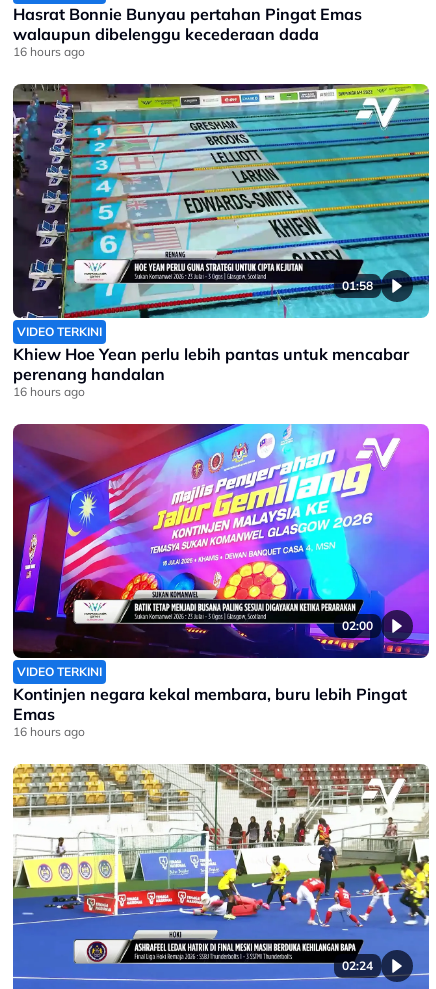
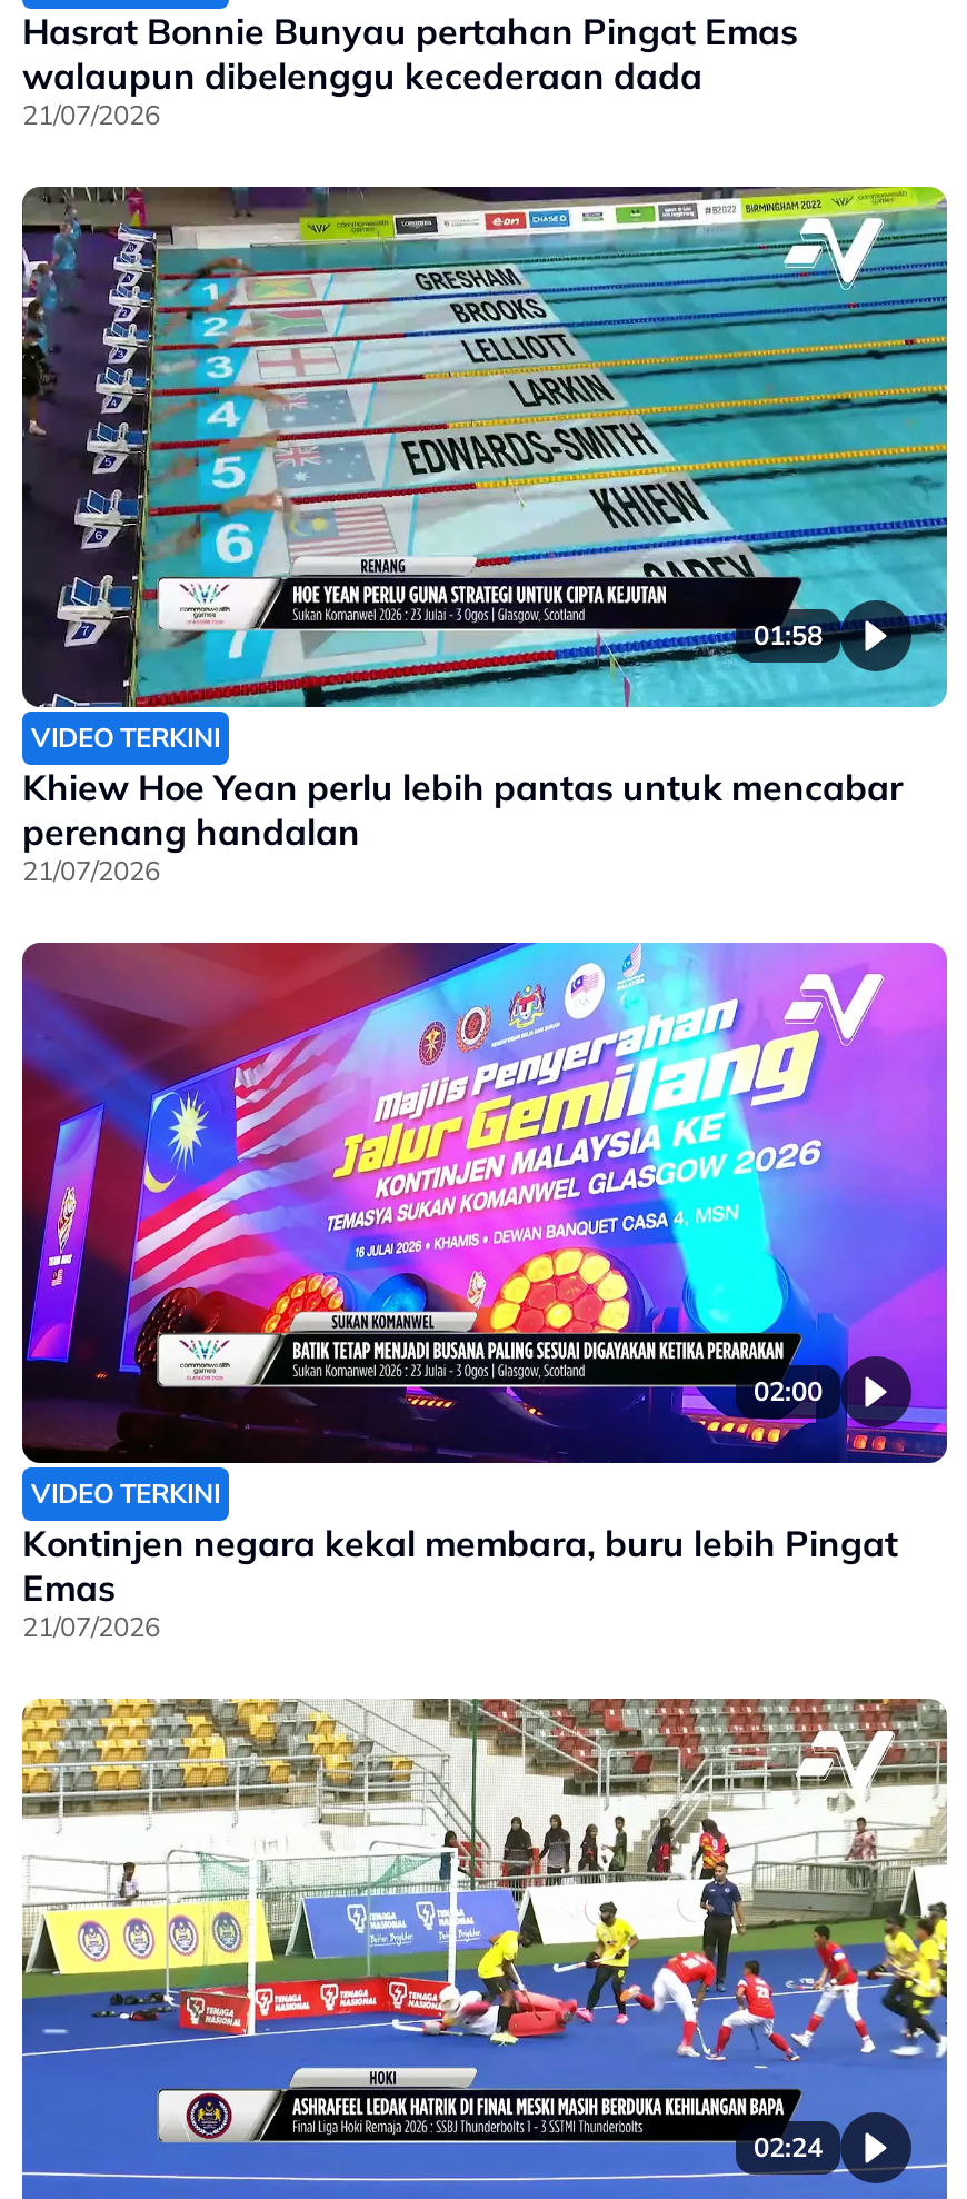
[13,44,85,59] 16 hours ago -> [22,98,160,131] 21/07/2026
[13,384,85,399] 16 hours ago -> [22,854,160,887] 21/07/2026
[13,724,85,739] 16 hours ago -> [22,1610,160,1643] 21/07/2026

